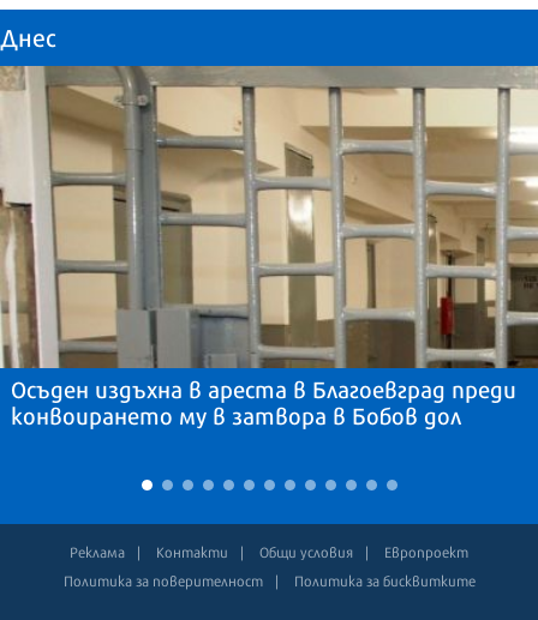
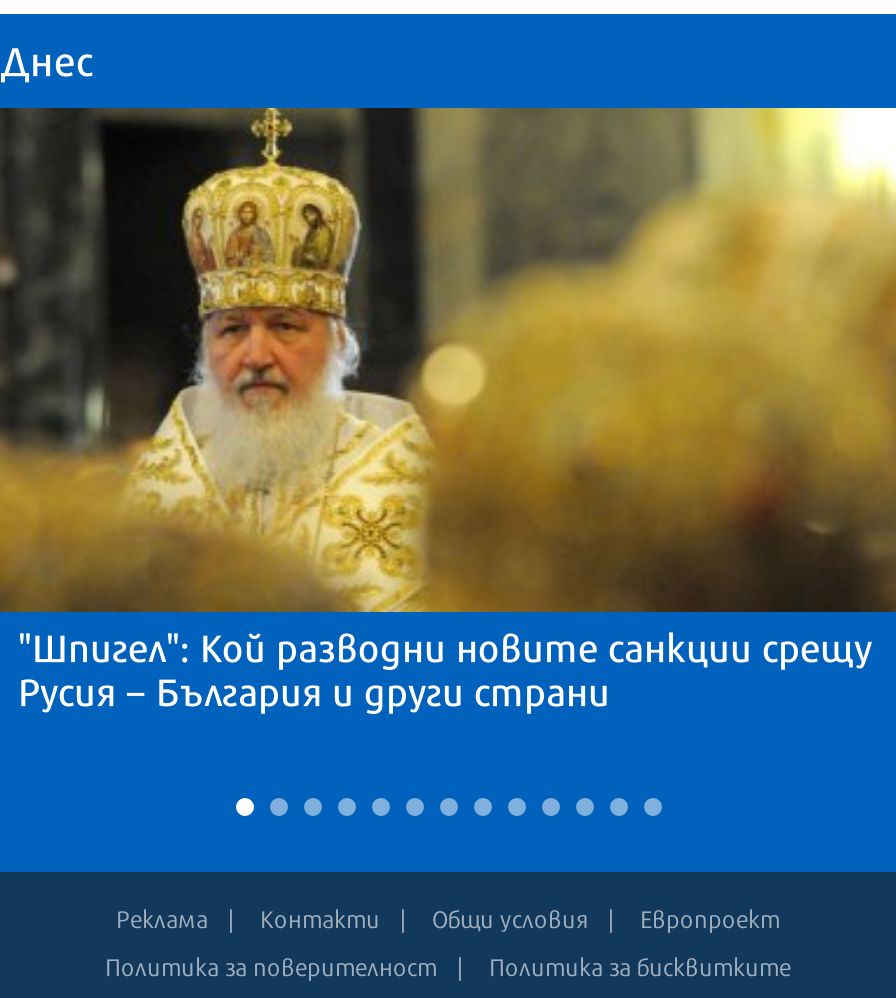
[4,65,534,431] [image] | Осъден издъхна в ареста в Благоевград преди | конвоирането му в затвора в Бобов дол -> [6,106,890,718] [image] | "Шпигел": Кой разводни новите санкции срещу | Русия – България и други страни

